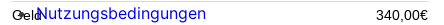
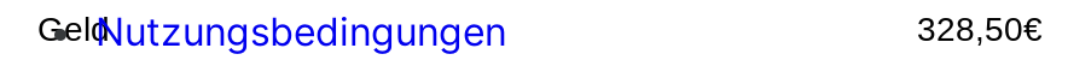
[376,7,428,23] 340,00€ -> [917,11,1043,49] 328,50€

